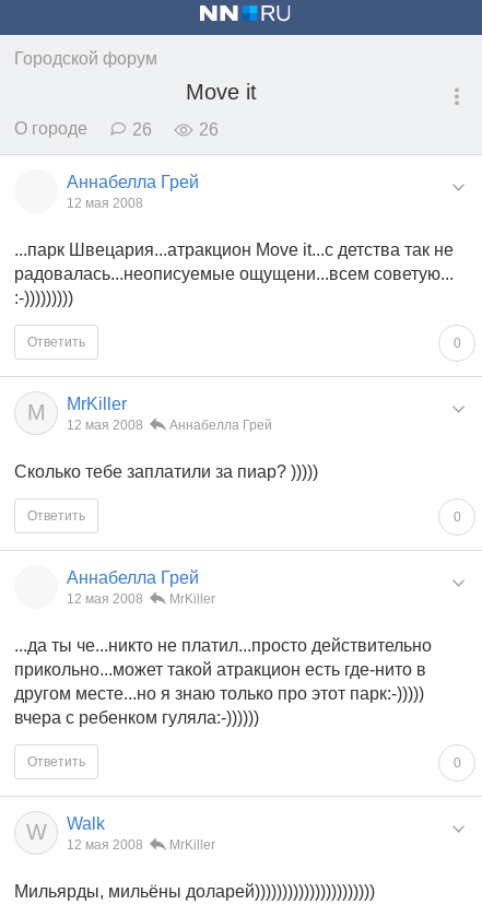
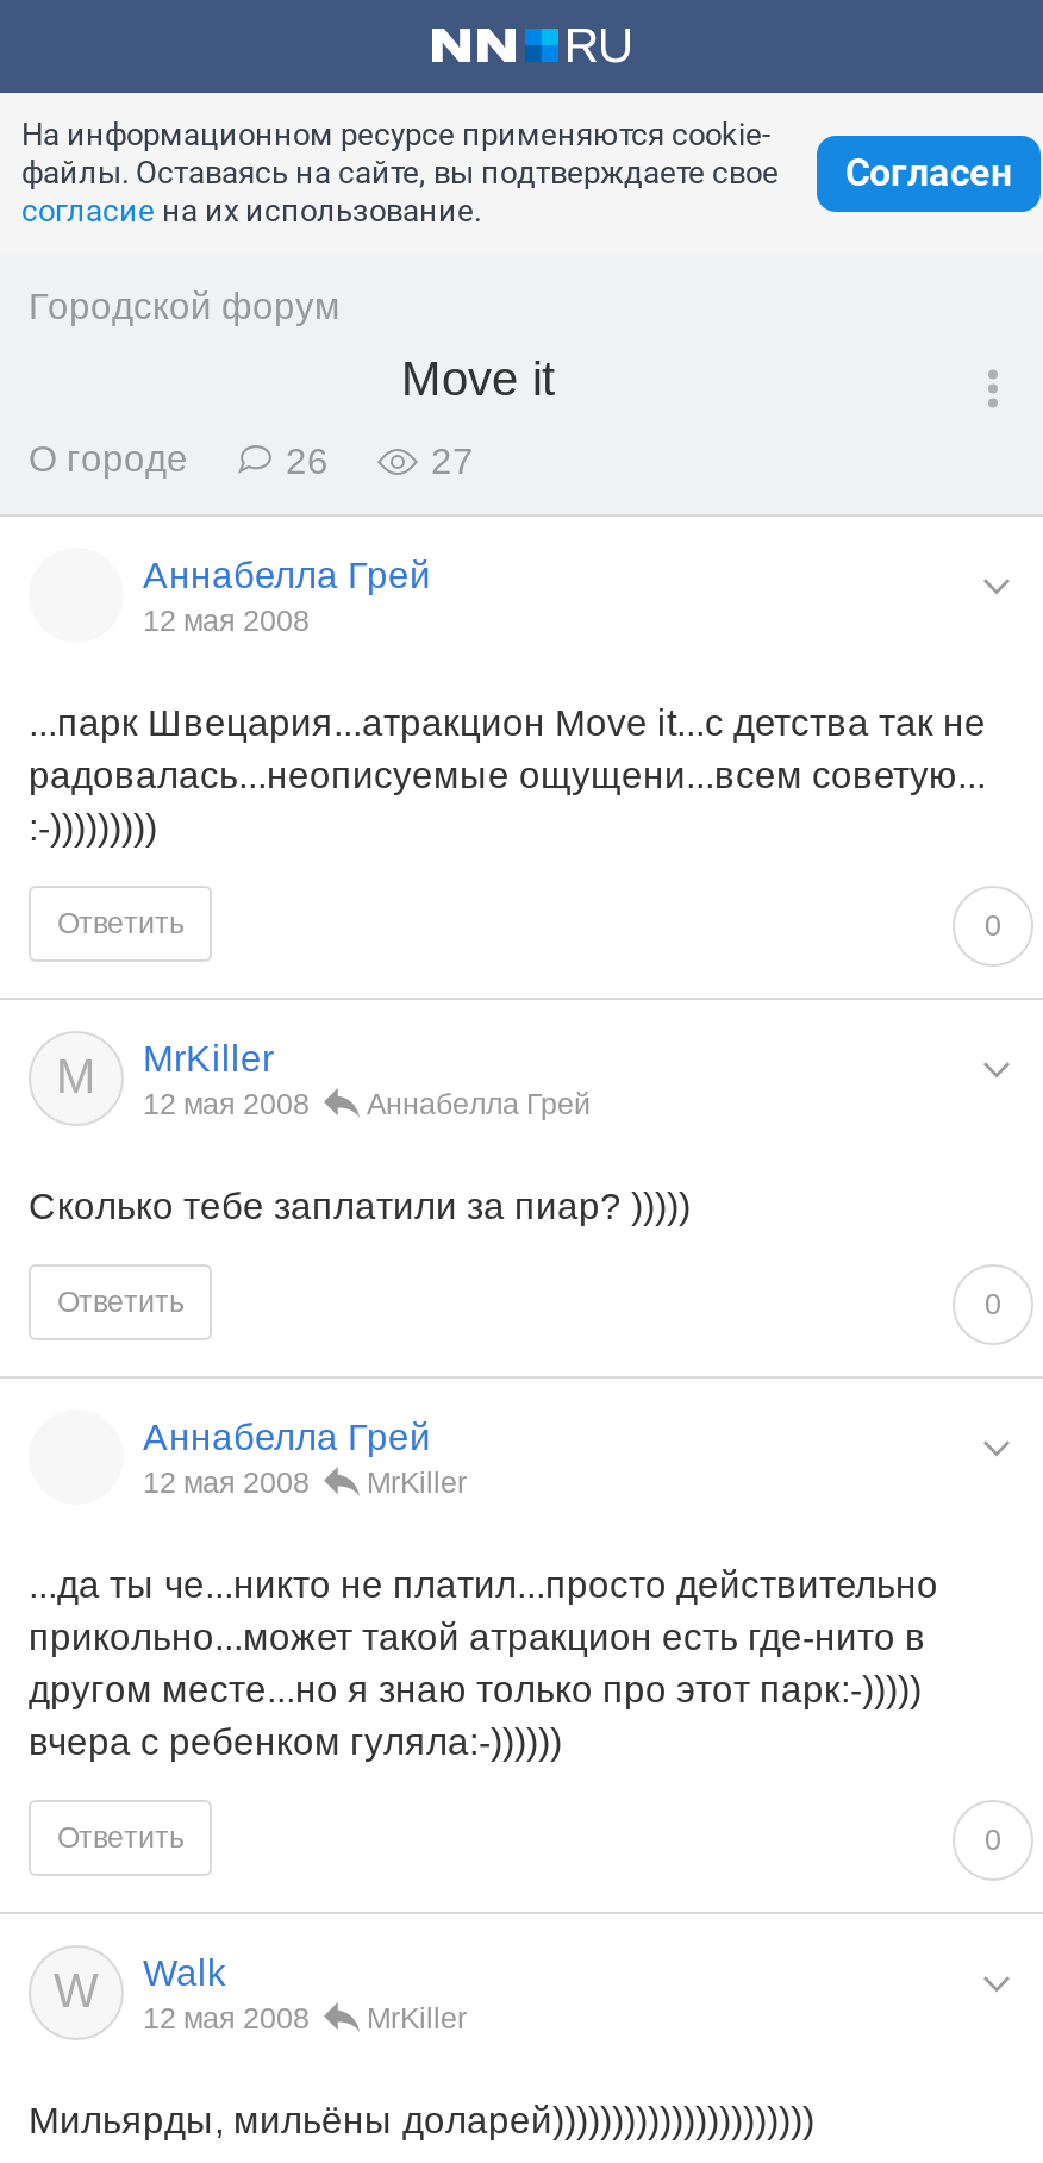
none -> [21,117,779,229] На информационном ресурсе применяются cookie- | файлы. Оставаясь на сайте, вы подтверждаете свое | согласие на их использование.
none -> [845,150,1012,195] Согласен
[199,120,219,139] 26 -> [431,440,474,480] 27

